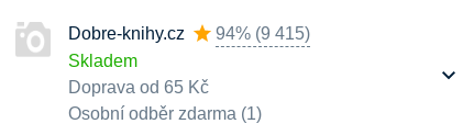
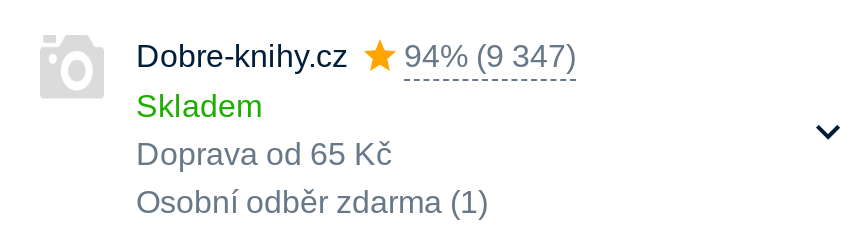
[68,24,310,43] Dobre-knihy.cz 94% (9 415) -> [136,39,576,73] Dobre-knihy.cz 94% (9 347)

